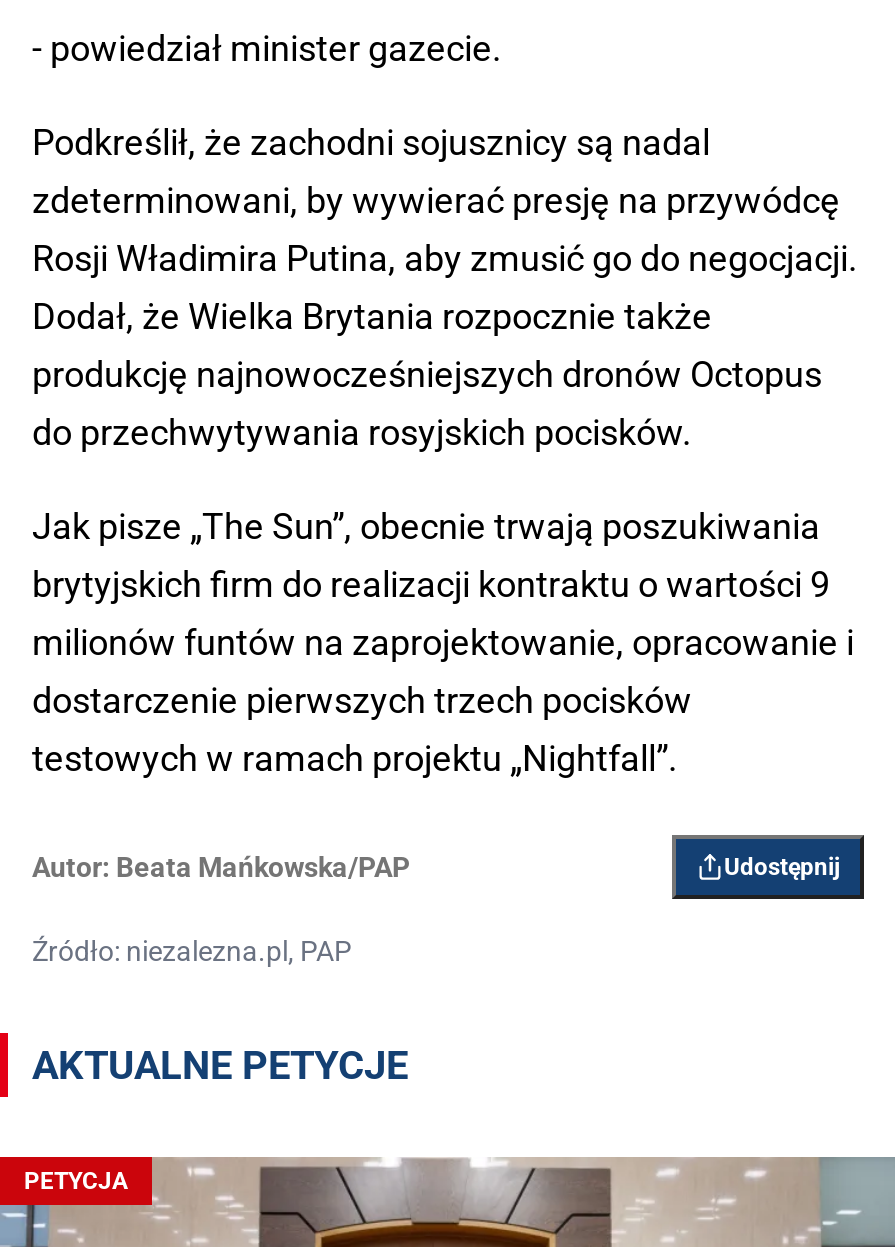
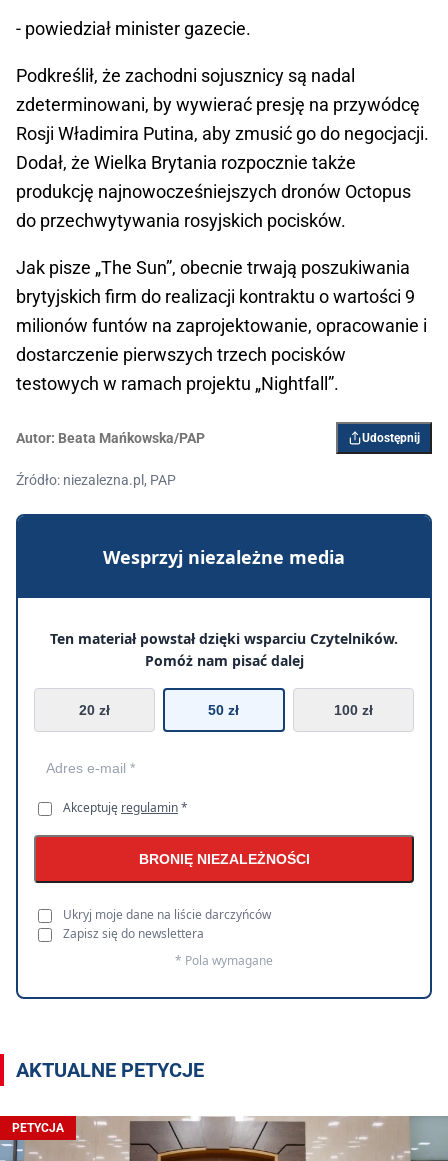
none -> [15,513,433,1000] [image] | Wesprzyj niezależne media | Ten materiał powstał dzięki wsparciu Czytelników. | Pomóż nam pisać dalej | 20 zł | 50 zł | 100 zł
none -> [63,799,309,969] Akceptuję regulamin * | BRONIĘ NIEZALEŻNOŚCI | Ukryj moje dane na liście darczyńców | Zapisz się do newslettera | * Pola wymagane

